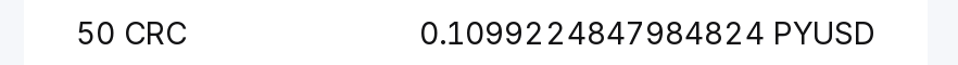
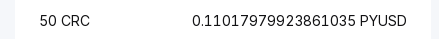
[419,14,875,51] 0.1099224847984824 PYUSD -> [192,12,407,29] 0.11017979923861035 PYUSD

